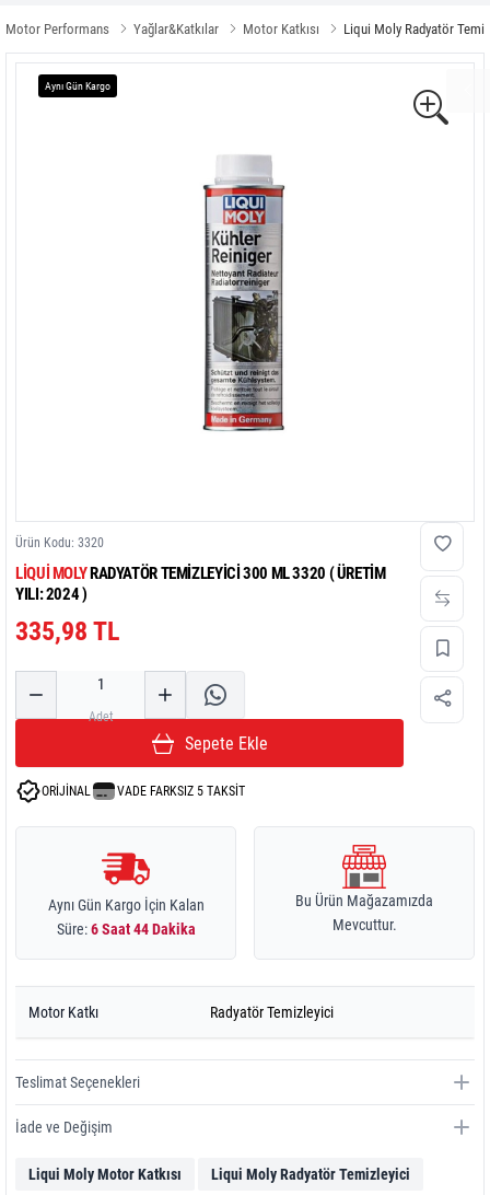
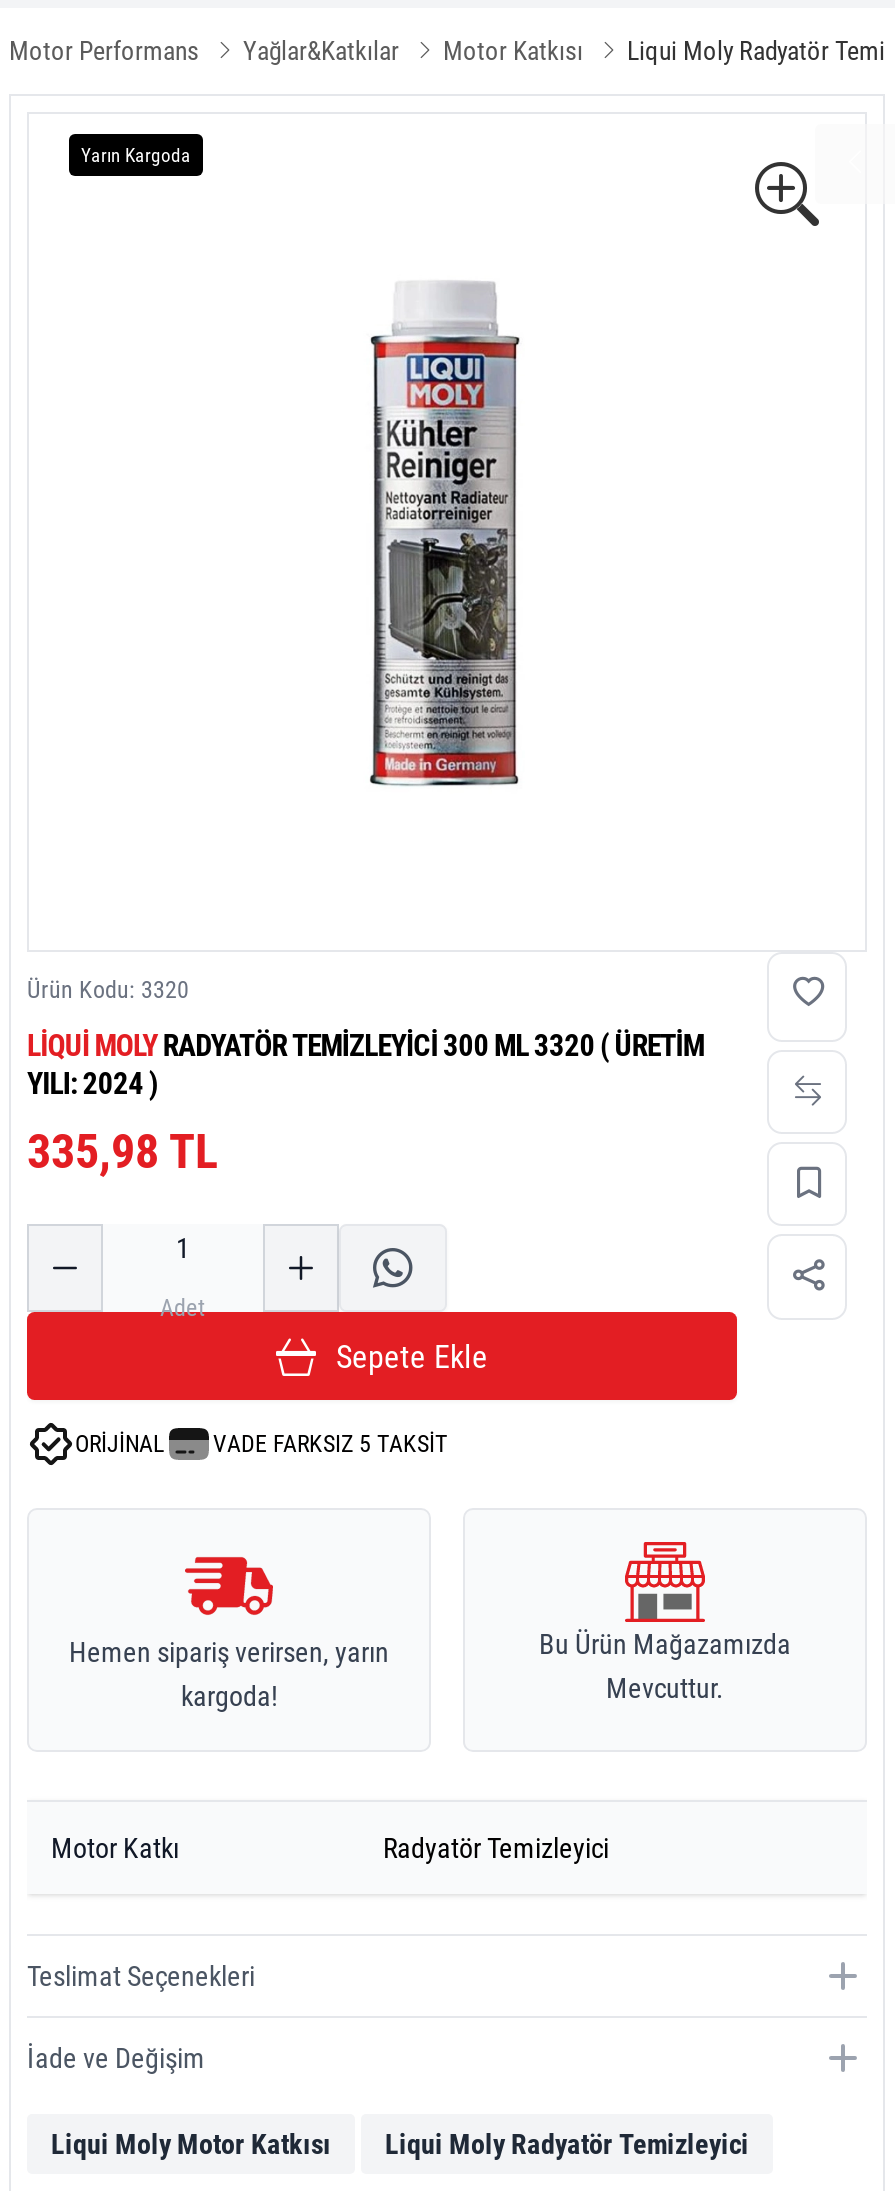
[45,80,110,92] Aynı Gün Kargo -> [81,144,191,166] Yarın Kargoda
[48,896,204,938] Aynı Gün Kargo İçin Kalan | Süre: 6 Saat 44 Dakika -> [69,1636,389,1712] Hemen sipariş verirsen, yarın | kargoda!

